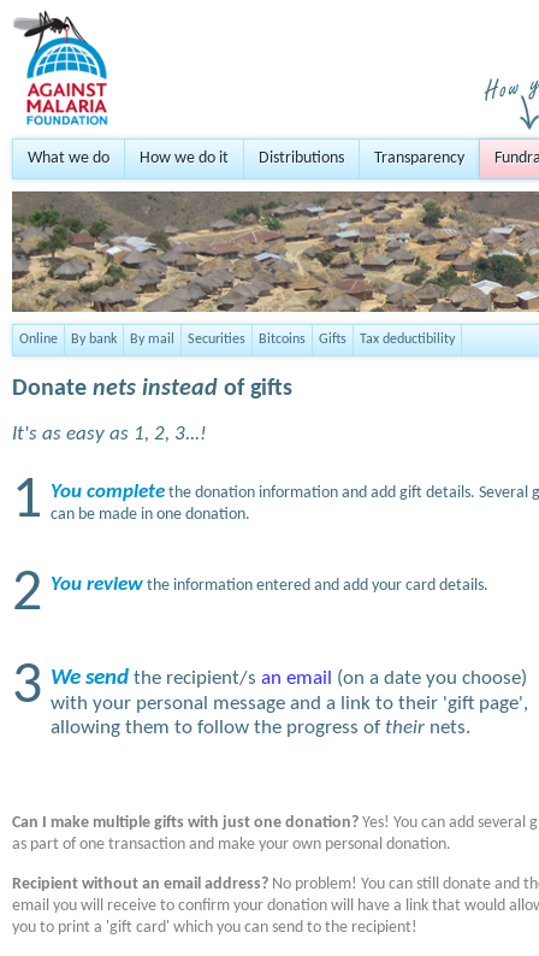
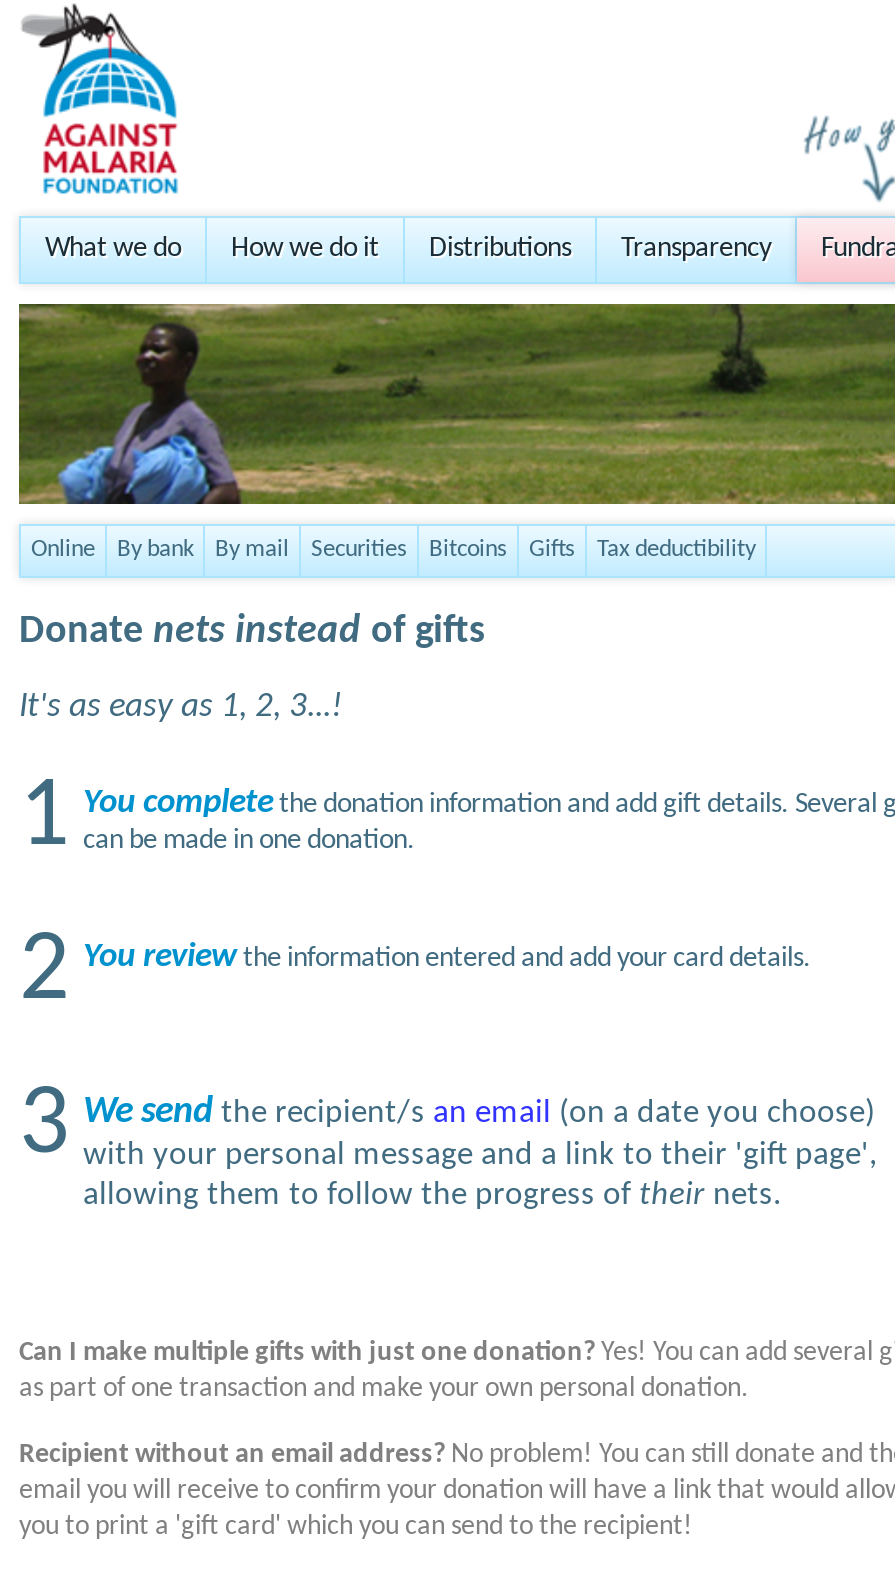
[11,190,535,313] [image] -> [17,304,889,506] [image]

